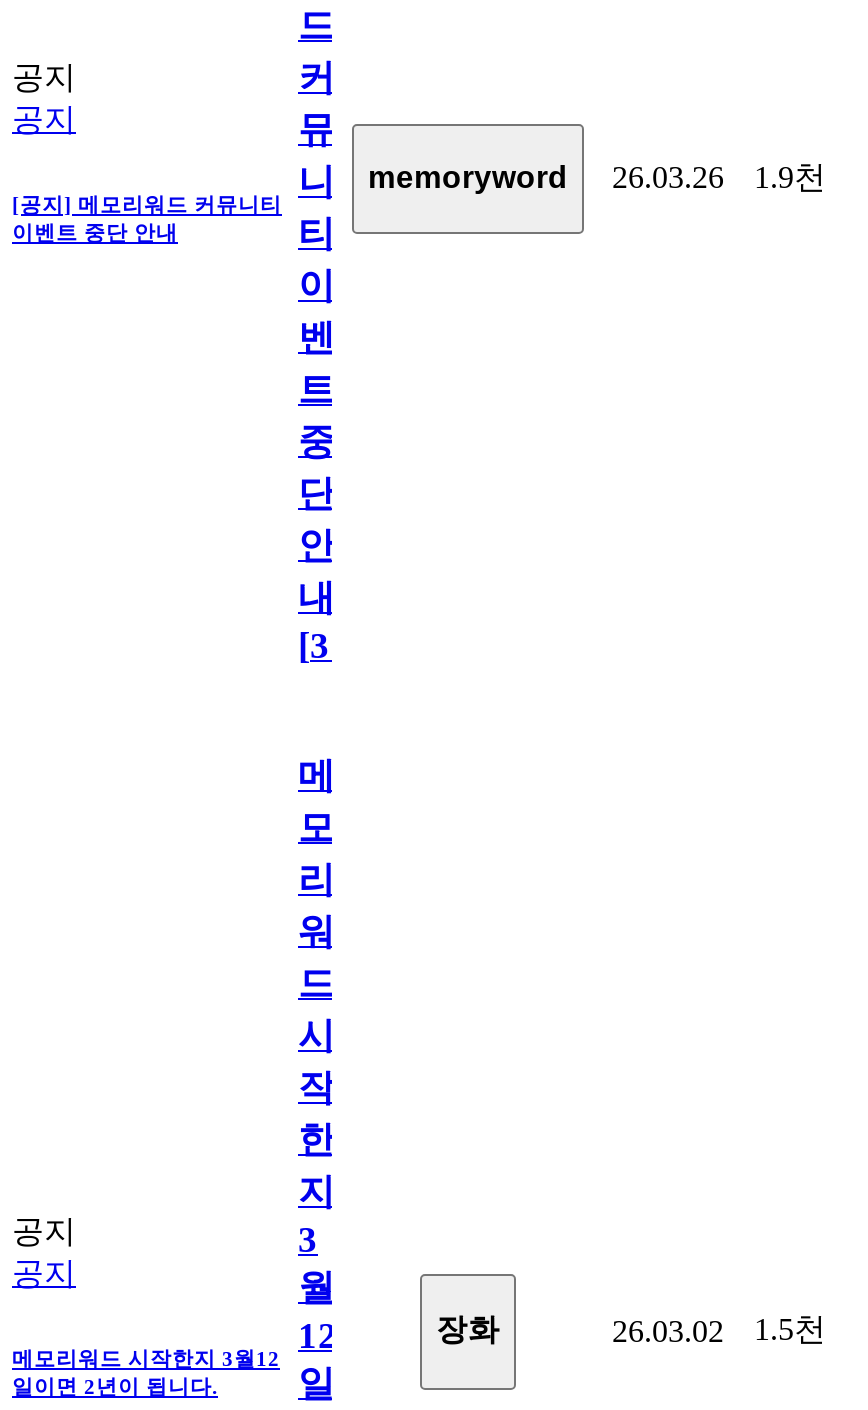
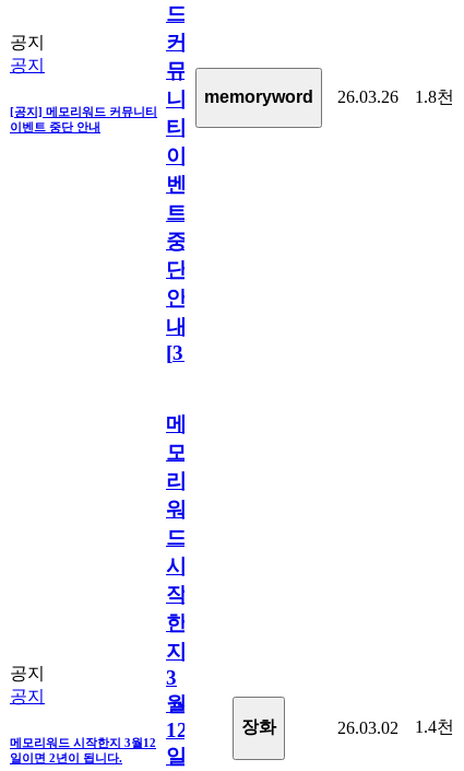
[754,159,826,193] 1.9천 -> [415,87,454,106] 1.8천
[612,1311,826,1347] 26.03.02 1.5천 -> [337,717,454,737] 26.03.02 1.4천

